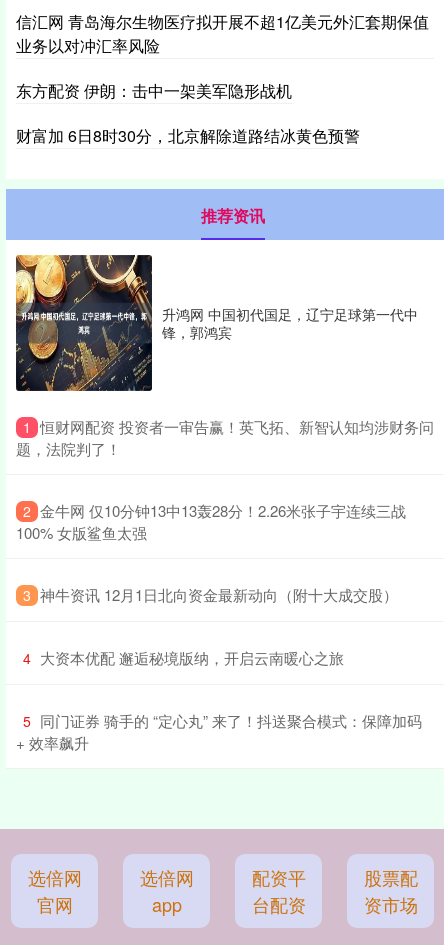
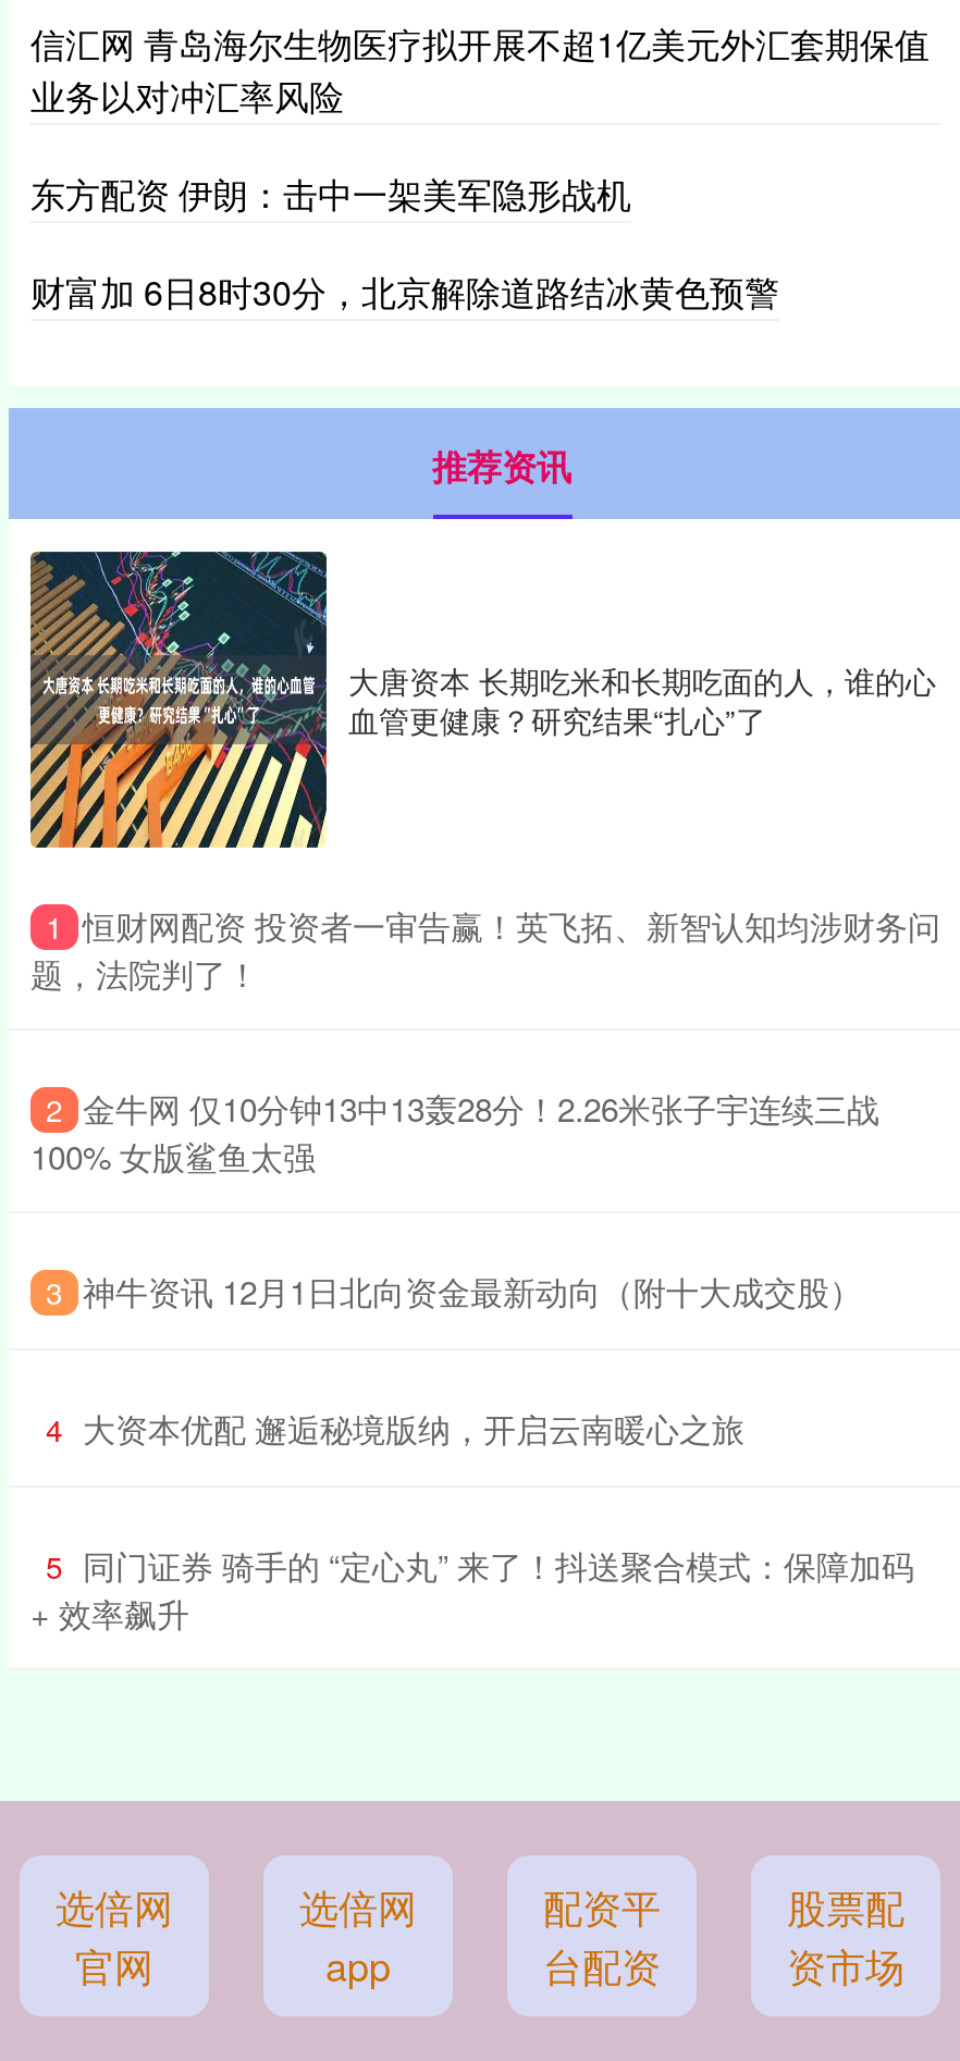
[15,254,418,392] [image] | 升鸿网 中国初代国足，辽宁足球第一代中 | 锋，郭鸿宾 -> [28,550,936,850] [image] | 大唐资本 长期吃米和长期吃面的人，谁的心 | 血管更健康？研究结果“扎心”了

